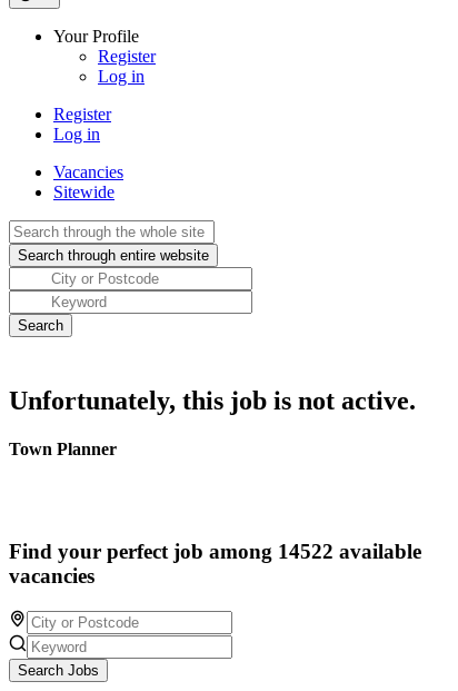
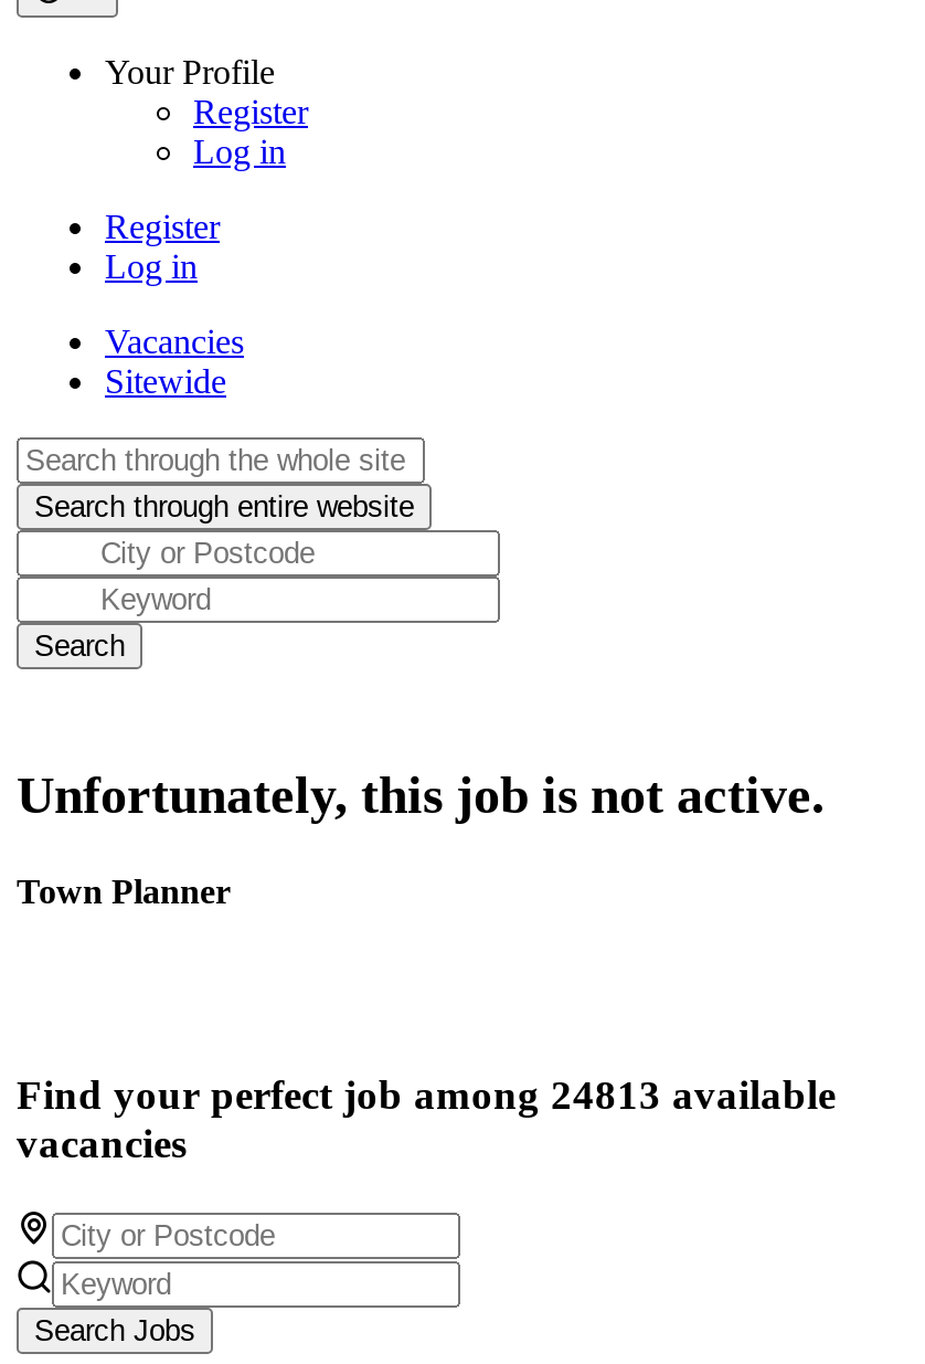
[9,540,421,563] Find your perfect job among 14522 available -> [17,1072,836,1118] Find your perfect job among 24813 available

